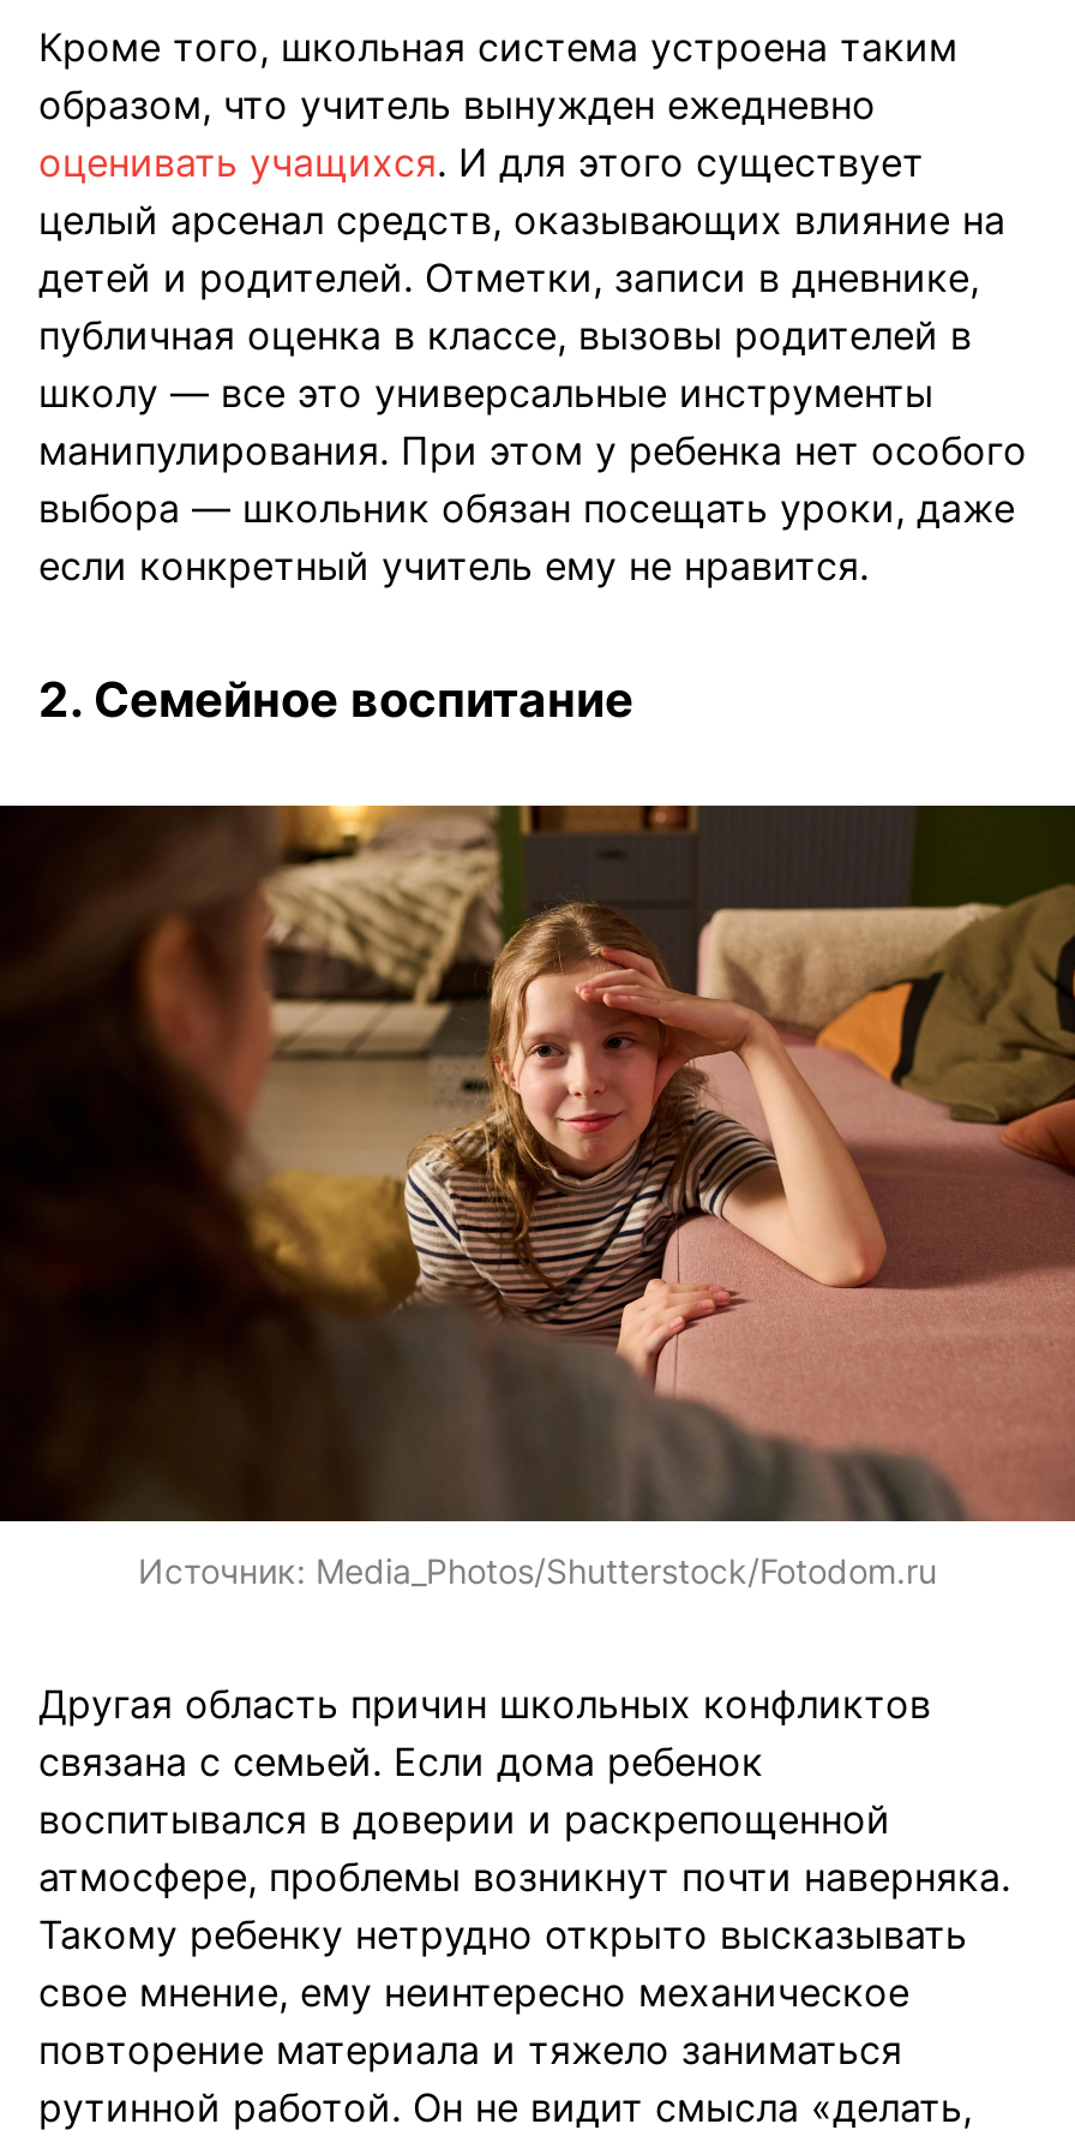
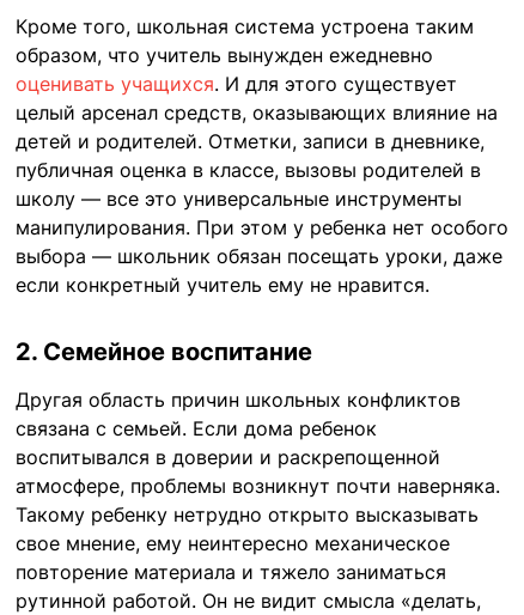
[7,803,1068,1592] [image] | Источник: Media_Photos/Shutterstock/Fotodom.ru -> none

